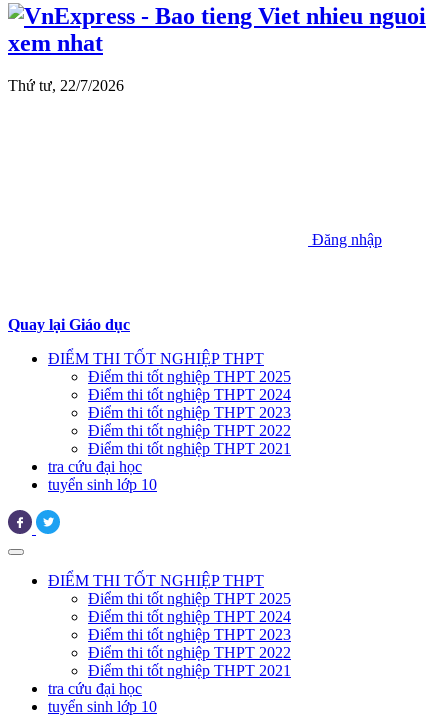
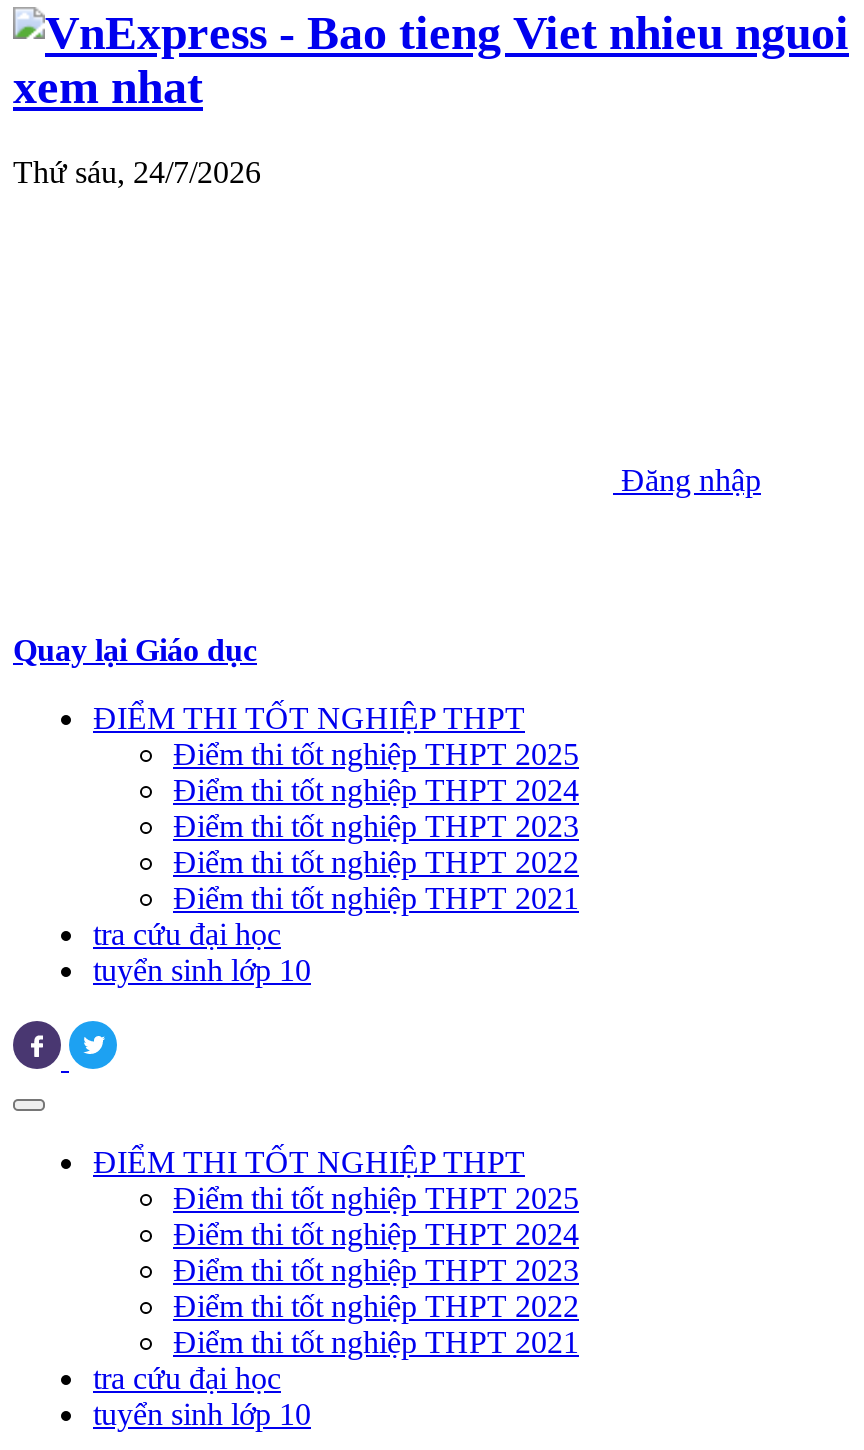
[8,77,124,94] Thứ tư, 22/7/2026 -> [13,155,261,189] Thứ sáu, 24/7/2026

